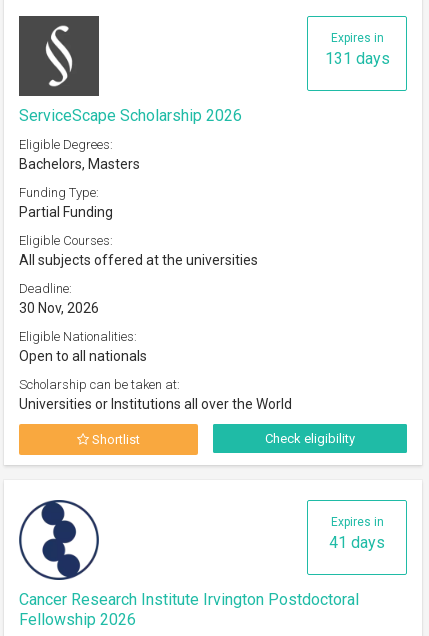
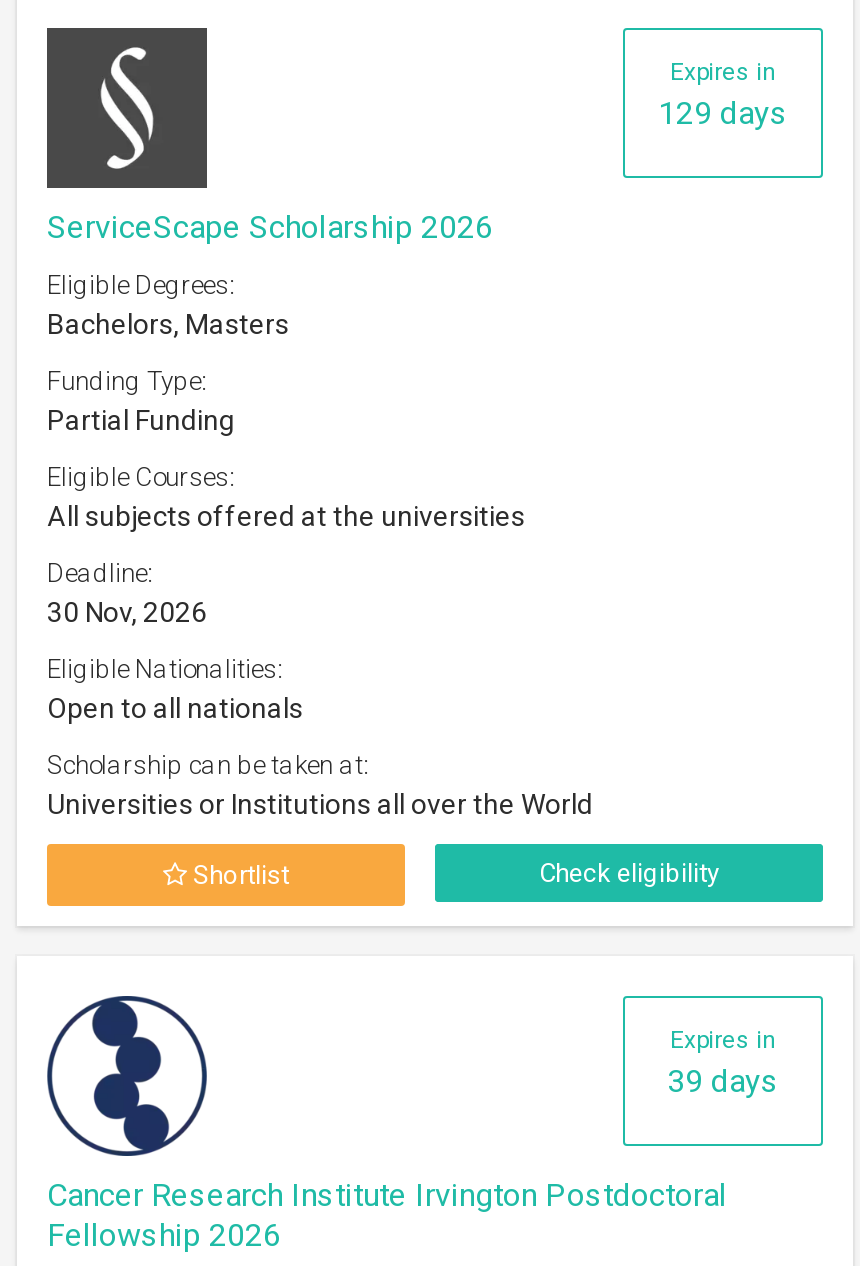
[324,49,389,68] 131 days -> [658,94,788,132] 129 days
[329,533,385,552] 41 days -> [667,1062,779,1100] 39 days

